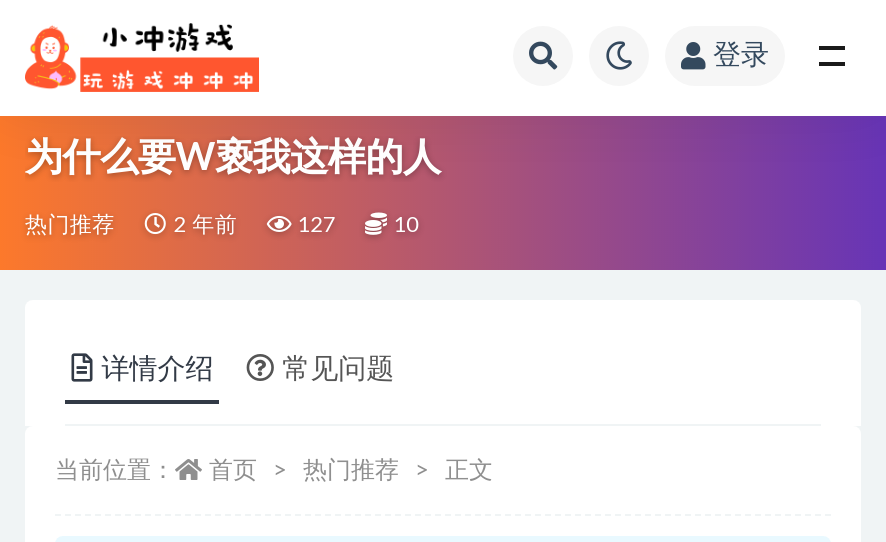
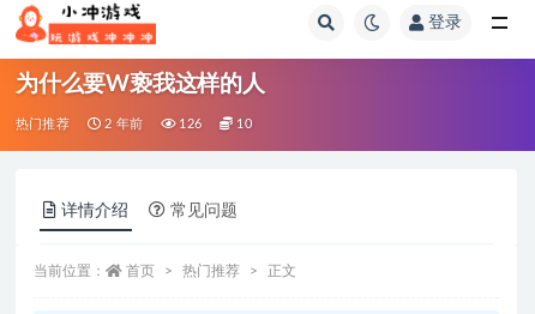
[291,214,335,236] 127 -> [175,117,202,131] 126

